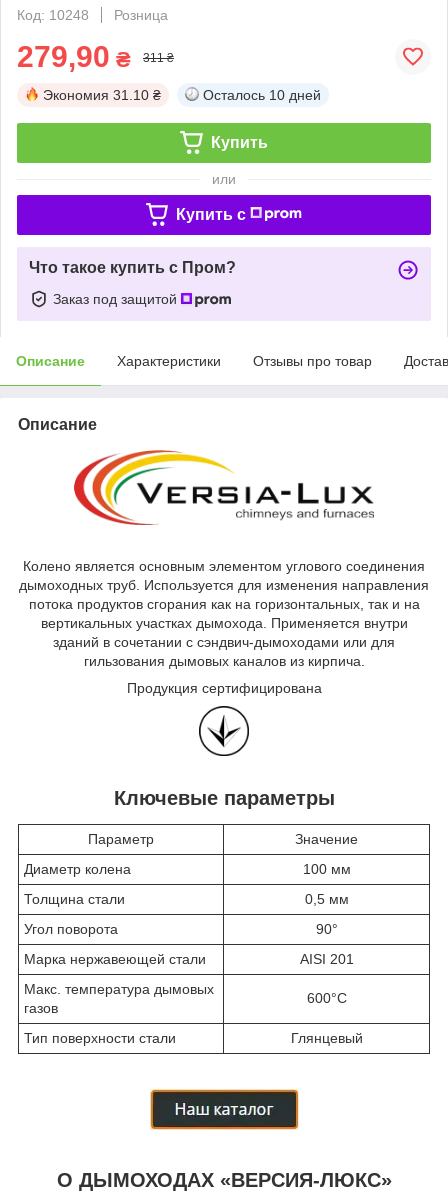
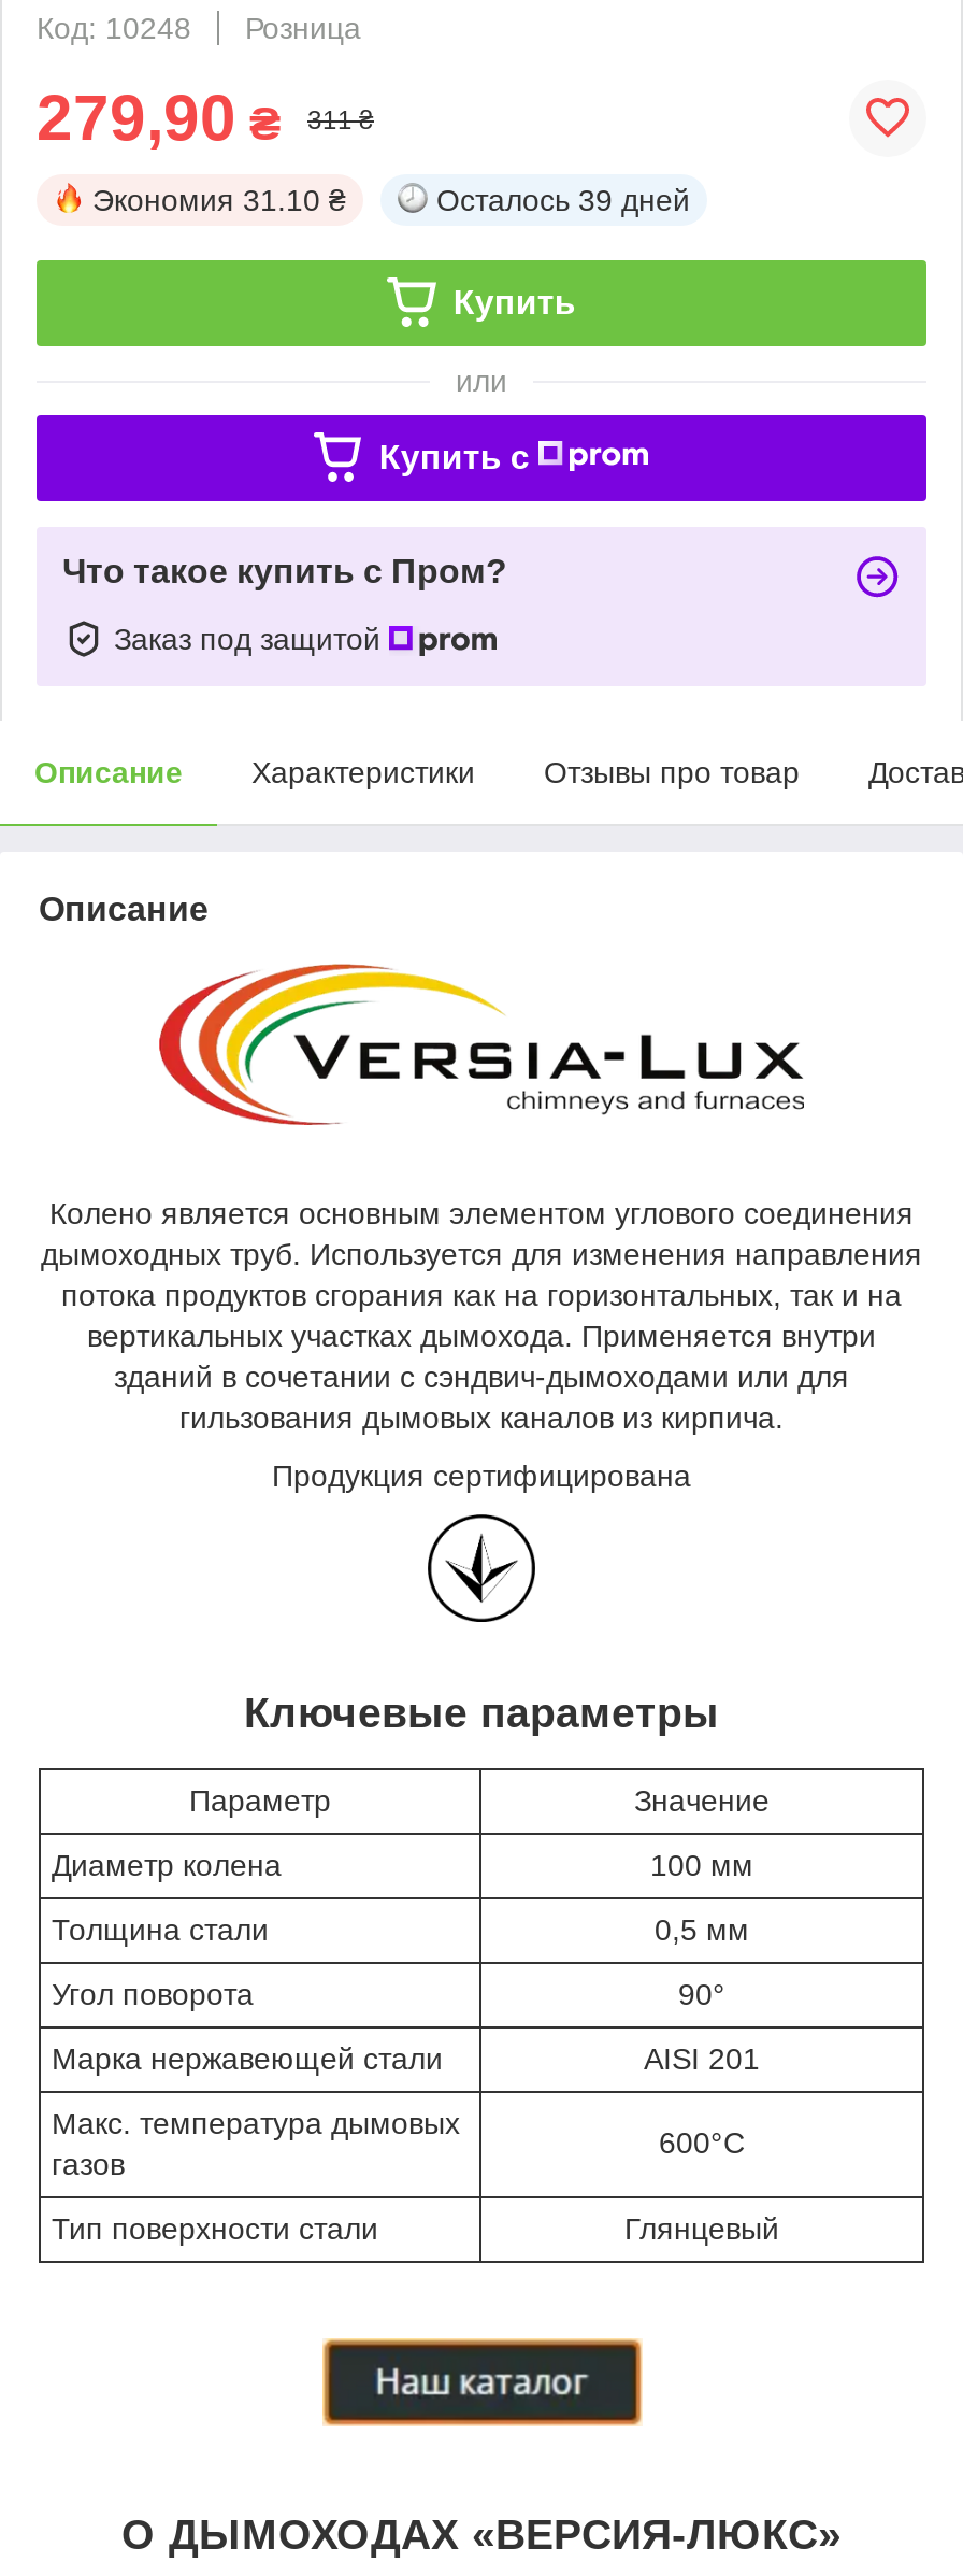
[203,87,321,103] Осталось 10 дней -> [436,182,690,217] Осталось 39 дней

